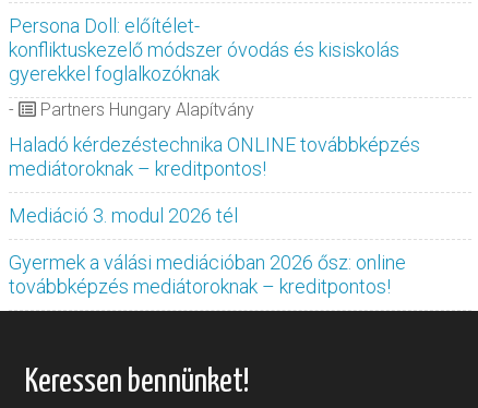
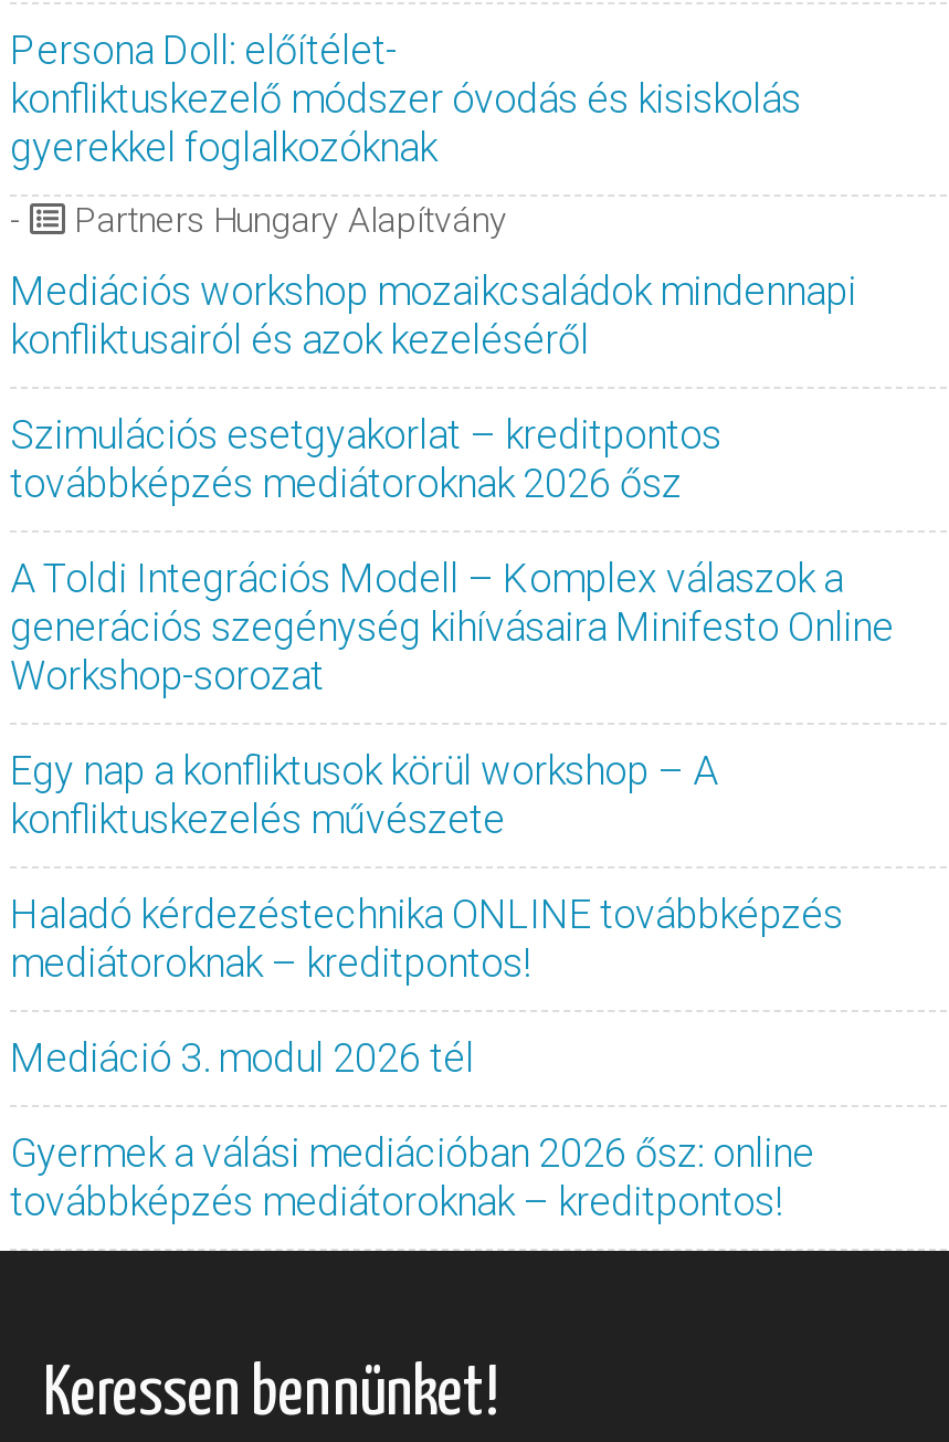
none -> [10,267,894,842] Mediációs workshop mozaikcsaládok mindennapi | konfliktusairól és azok kezeléséről | Szimulációs esetgyakorlat – kreditpontos | továbbképzés mediátoroknak 2026 ősz | A Toldi Integrációs Modell – Komplex válaszok a | generációs szegénység kihívásaira Minifesto Online | Workshop-sorozat | Egy nap a konfliktusok körül workshop – A | konfliktuskezelés művészete

